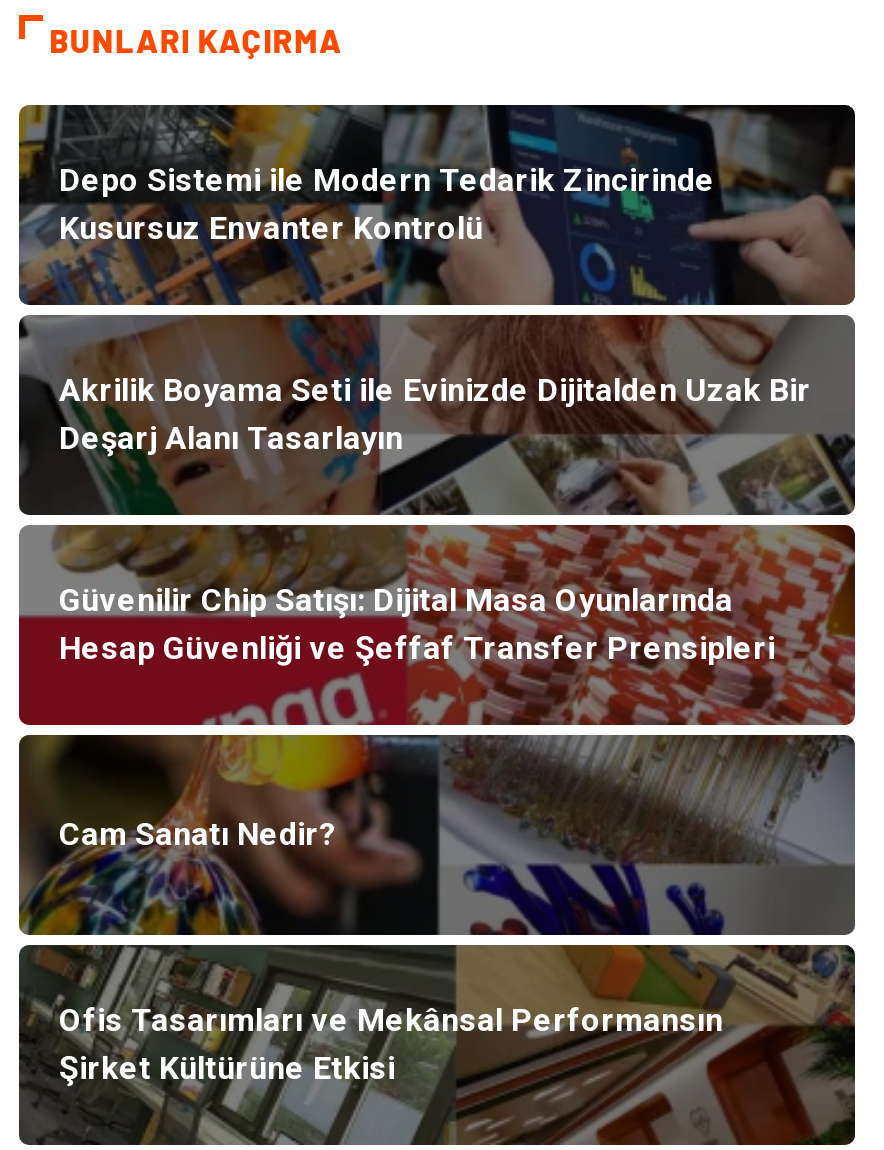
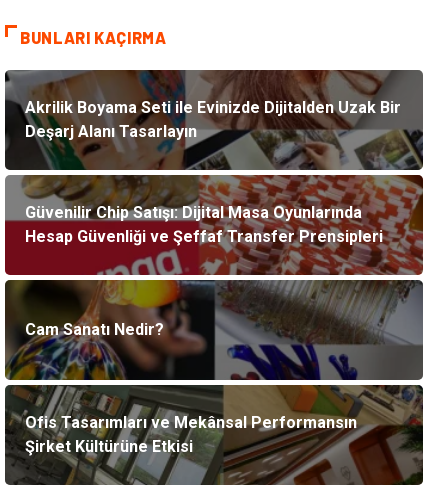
[17,105,855,307] [image] | Depo Sistemi ile Modern Tedarik Zincirinde | Kusursuz Envanter Kontrolü -> none

